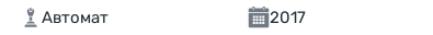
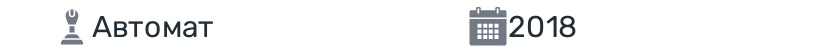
[270,8,306,27] 2017 -> [508,9,578,45] 2018

